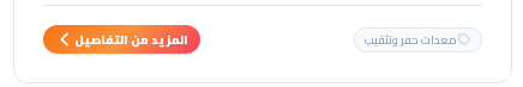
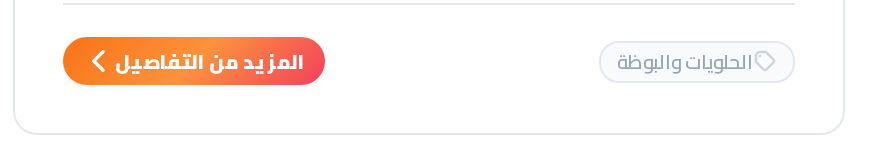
[365,28,457,51] معدات حفر وتثقيب -> [617,42,753,80] الحلويات والبوظة

